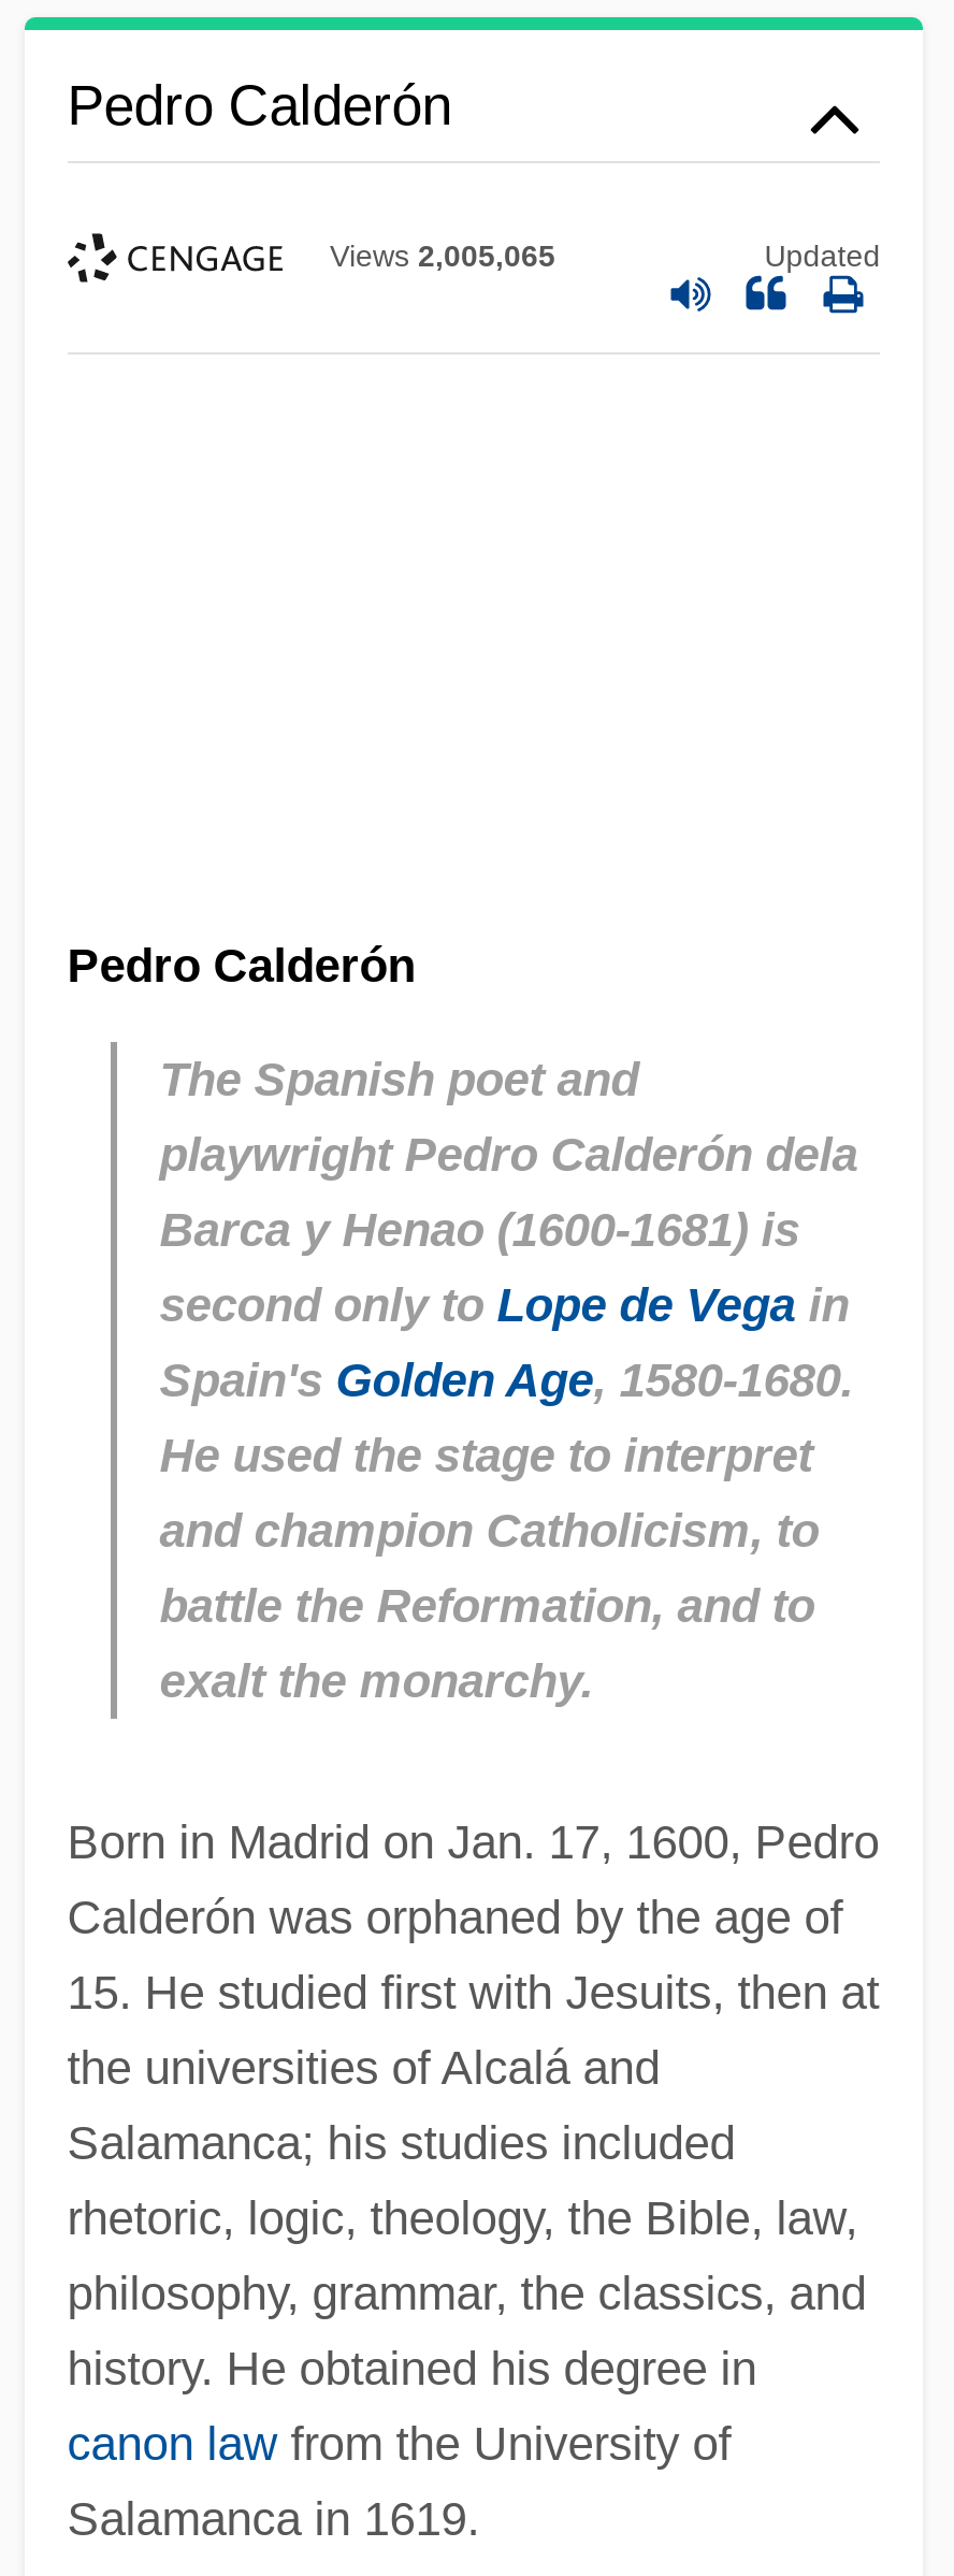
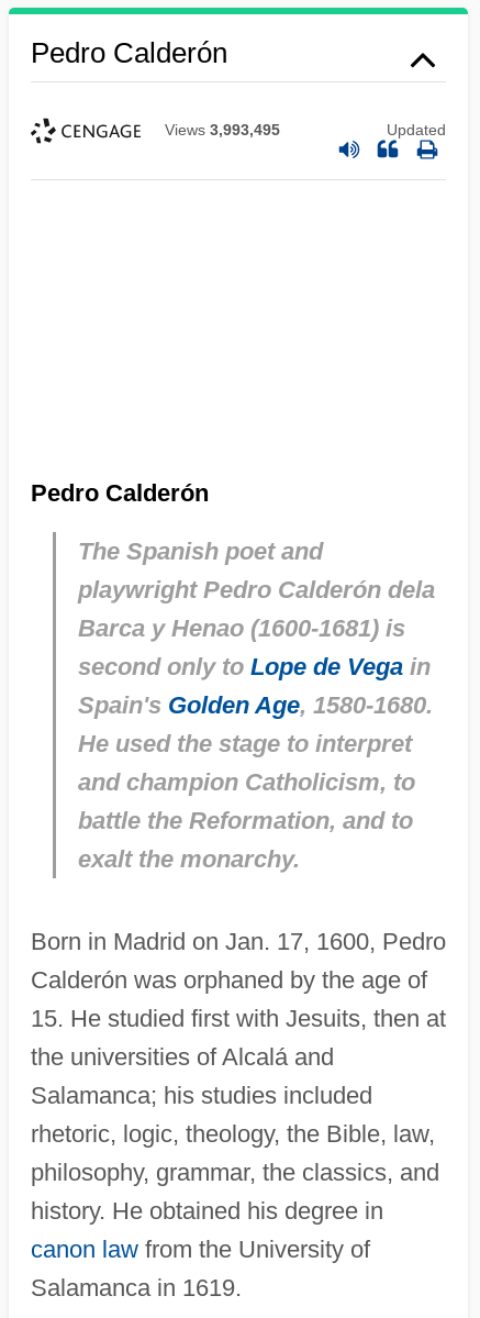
[330,240,555,274] Views 2,005,065 -> [165,121,280,139] Views 3,993,495

